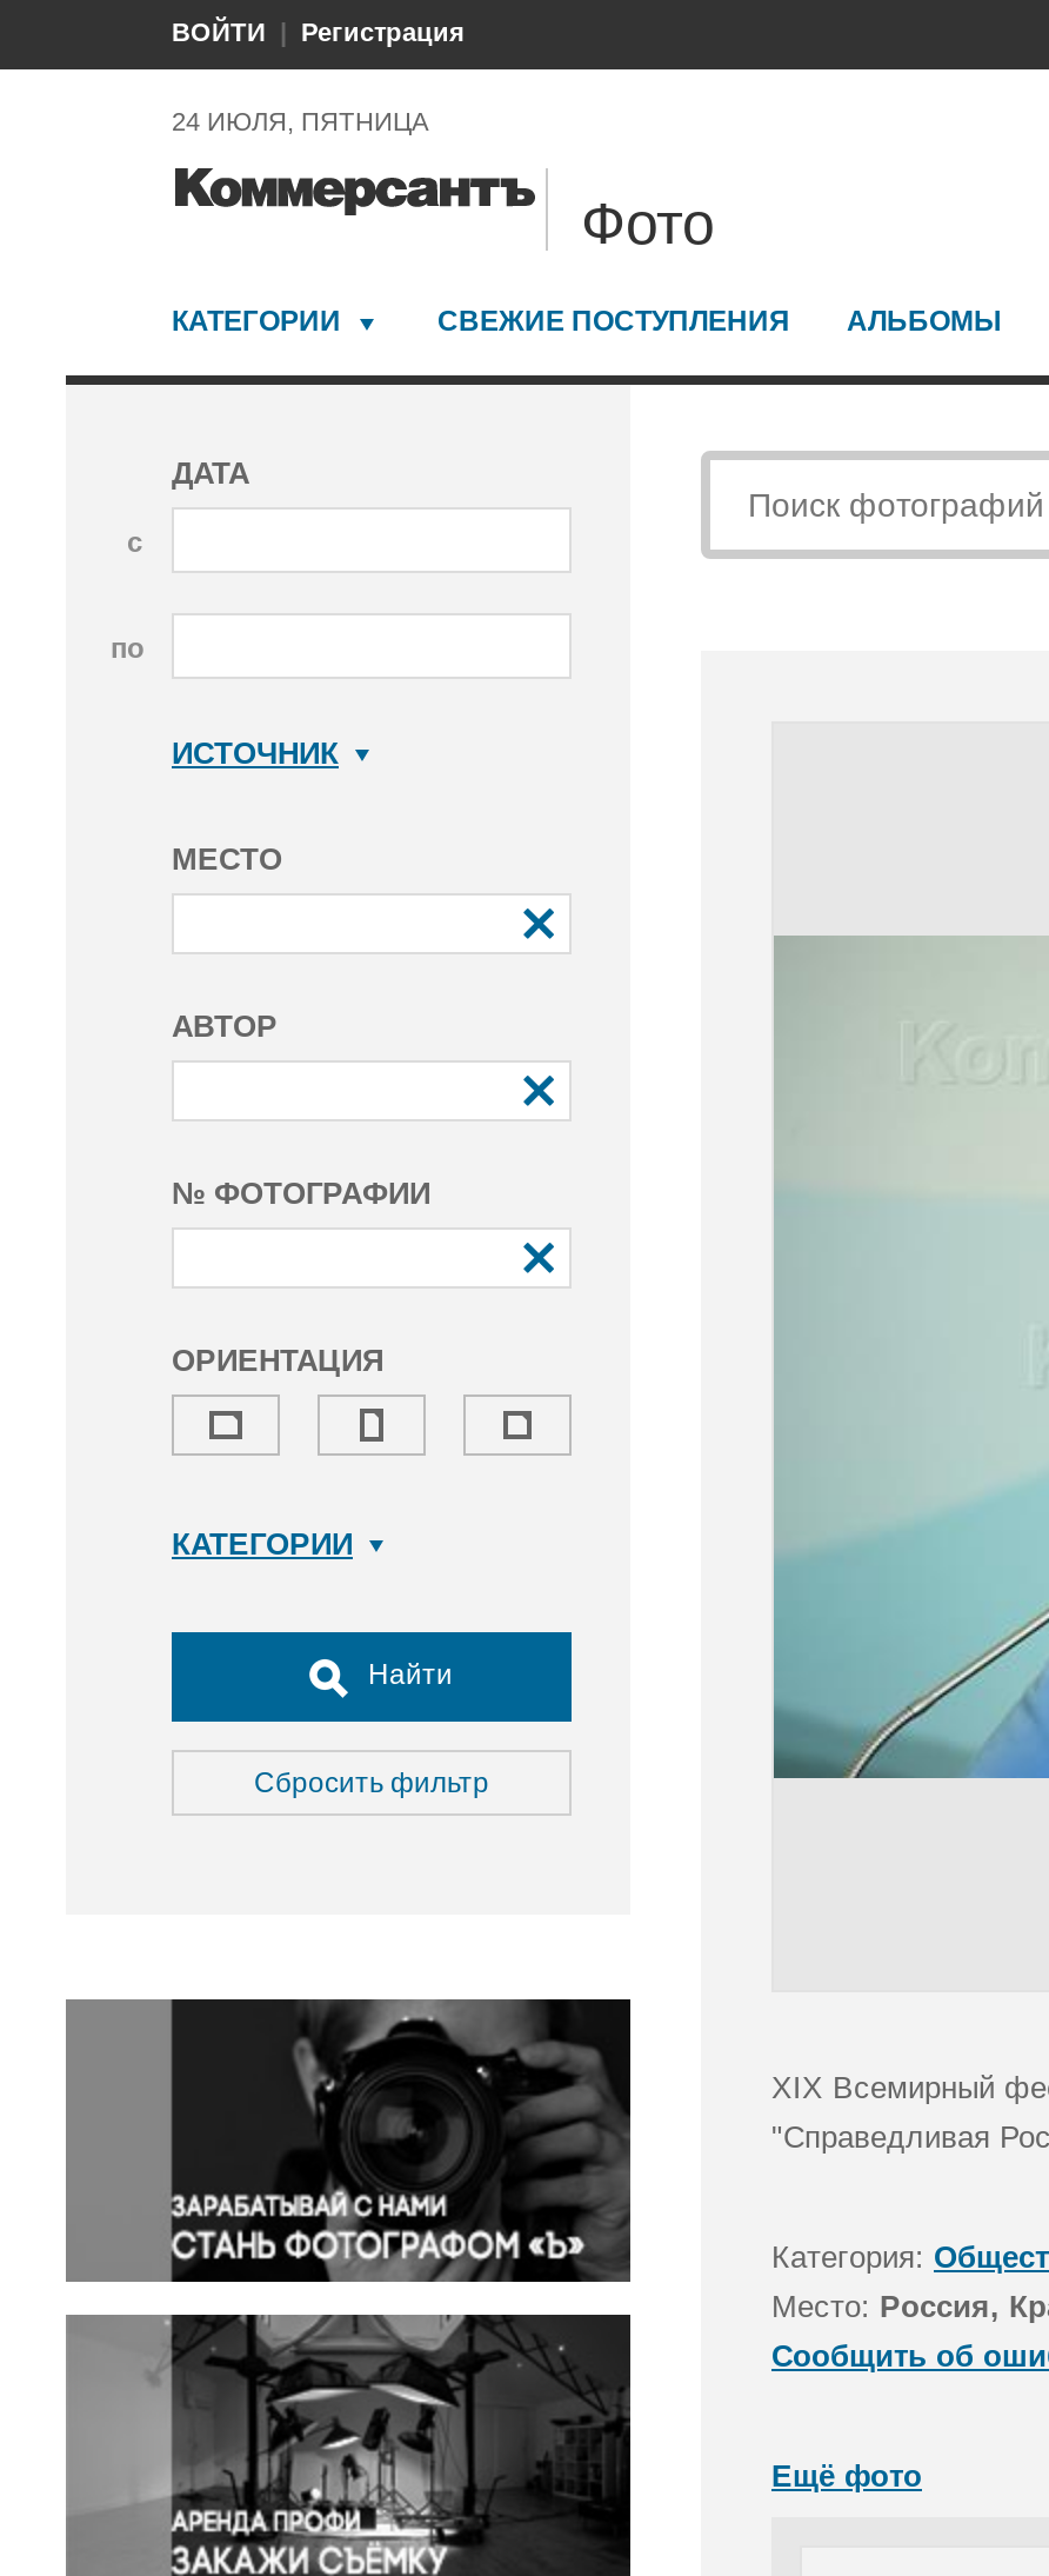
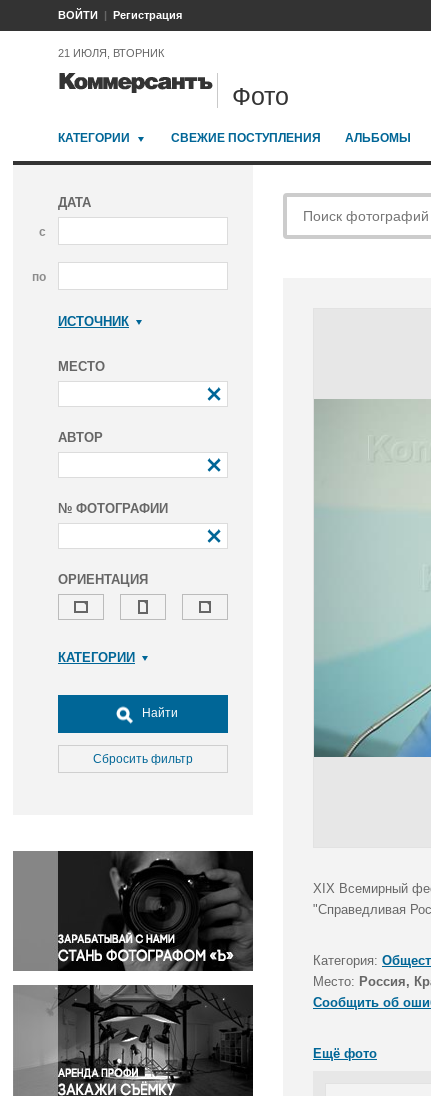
[172,107,428,135] 24 ИЮЛЯ, ПЯТНИЦА -> [58,47,164,59] 21 ИЮЛЯ, ВТОРНИК

